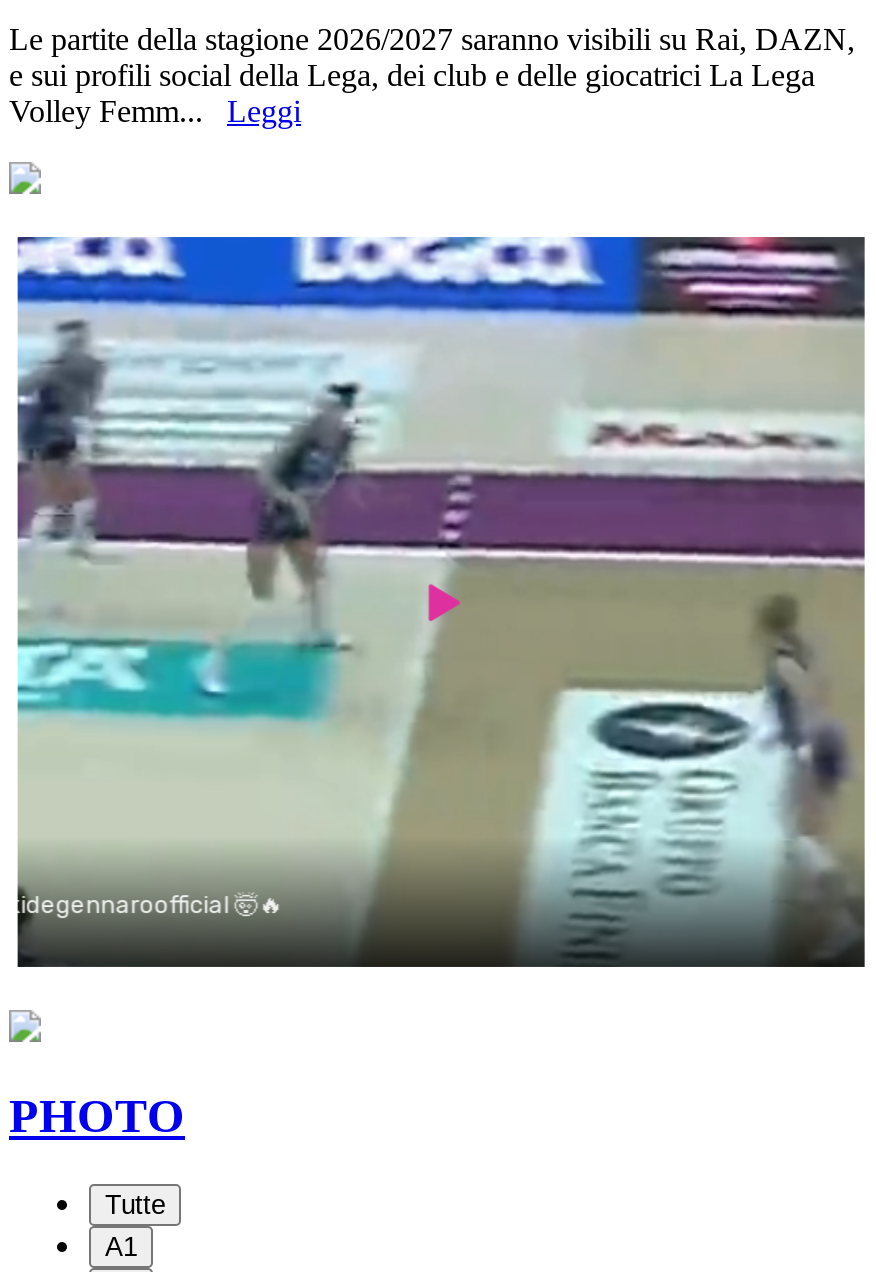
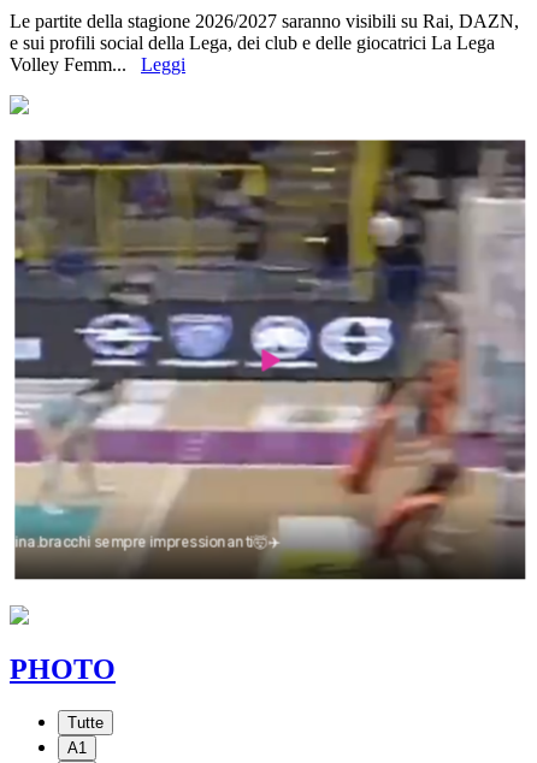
[15,234,867,968] [image] -> [13,138,526,580] [image]

